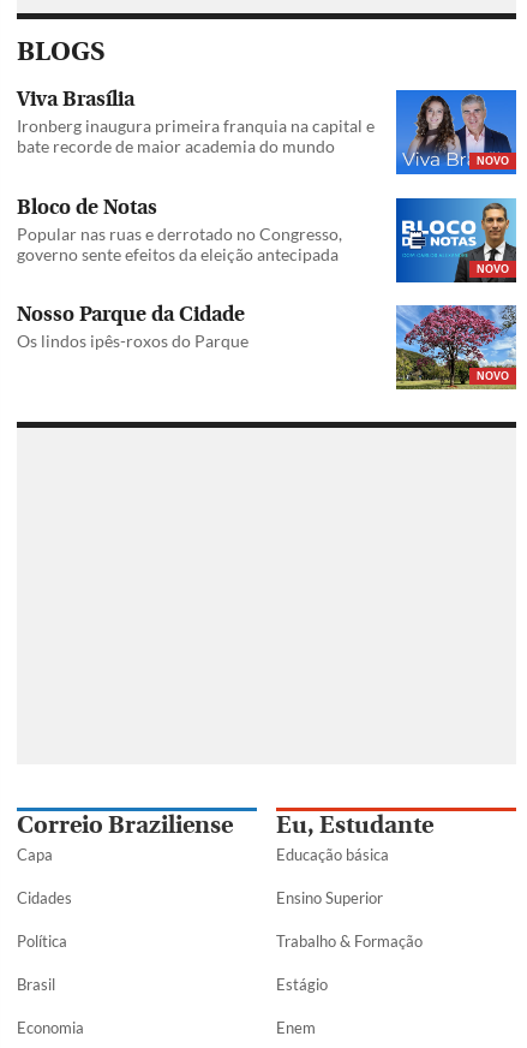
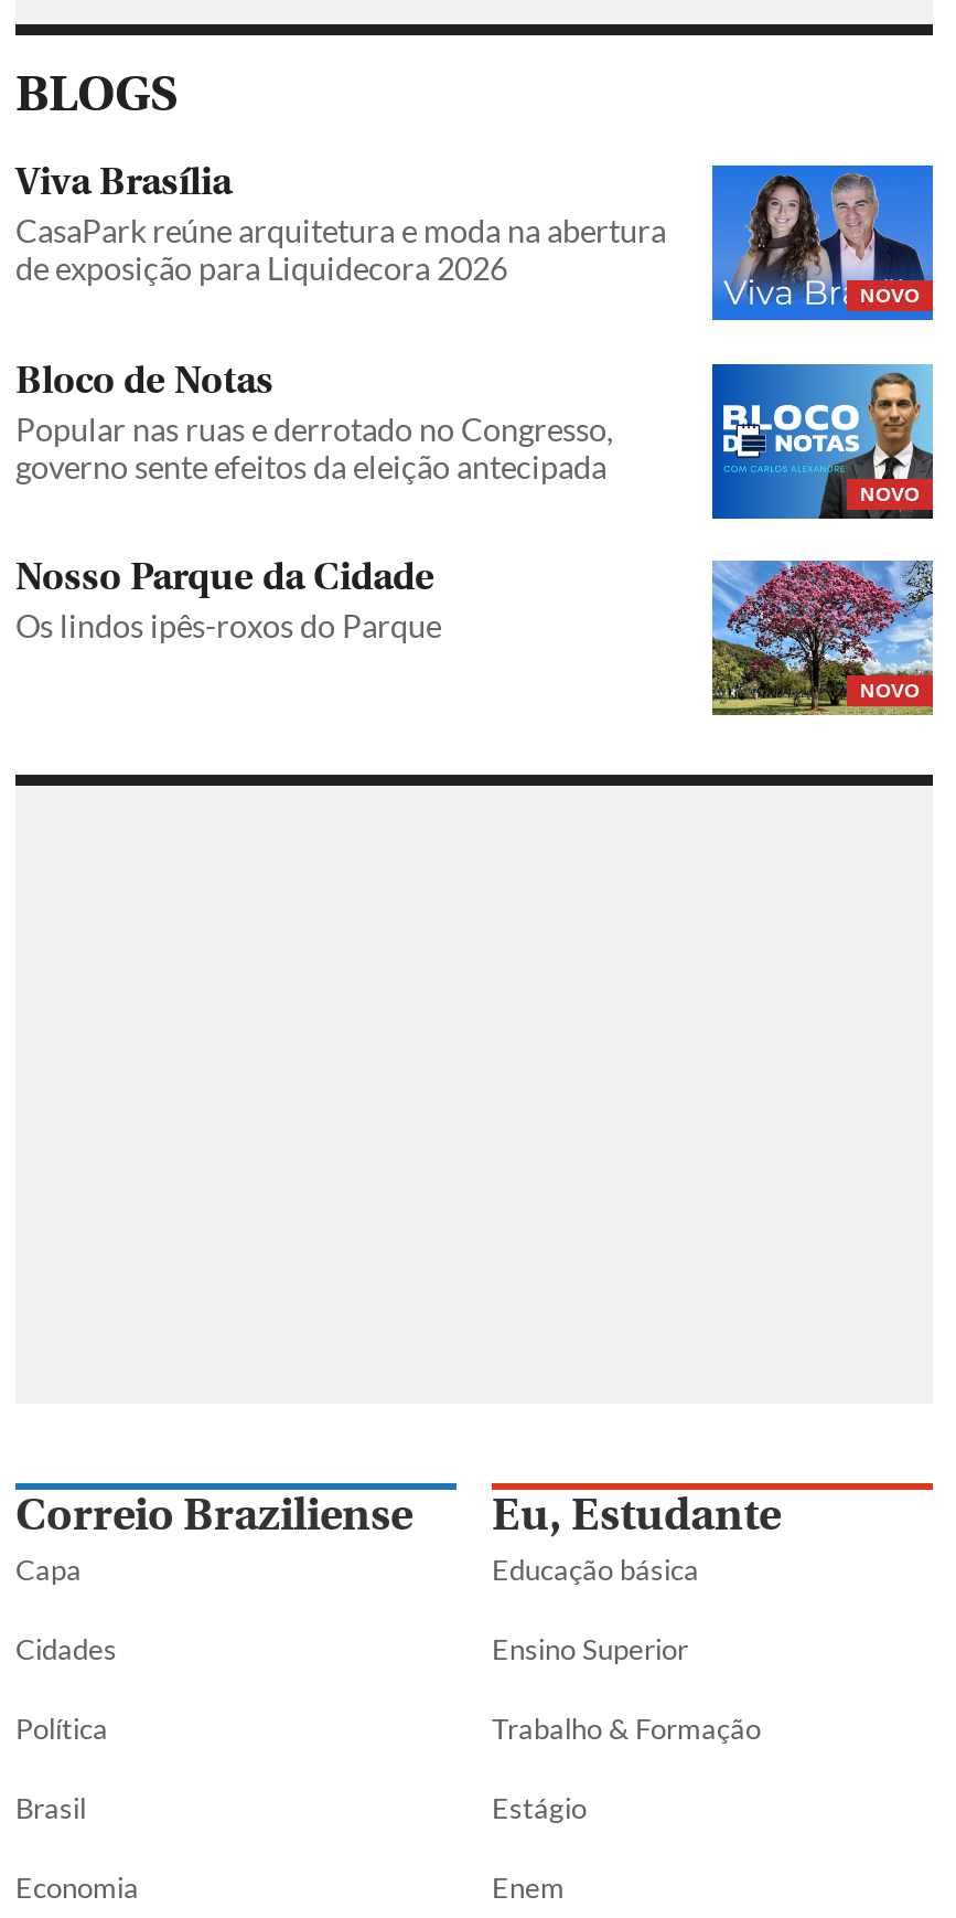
[17,116,375,157] Ironberg inaugura primeira franquia na capital e | bate recorde de maior academia do mundo -> [15,213,666,288] CasaPark reúne arquitetura e moda na abertura | de exposição para Liquidecora 2026

